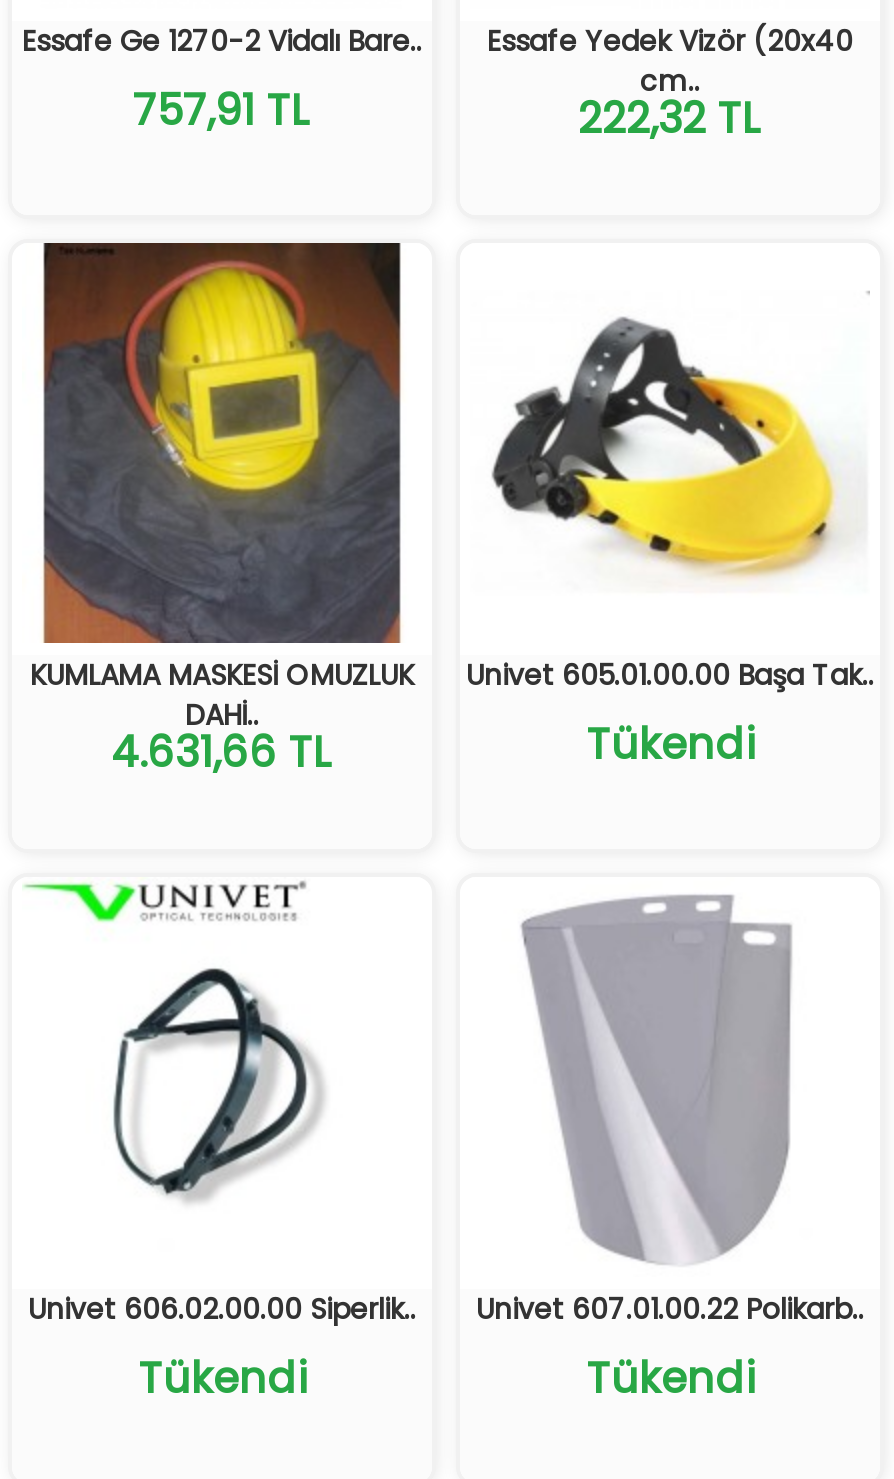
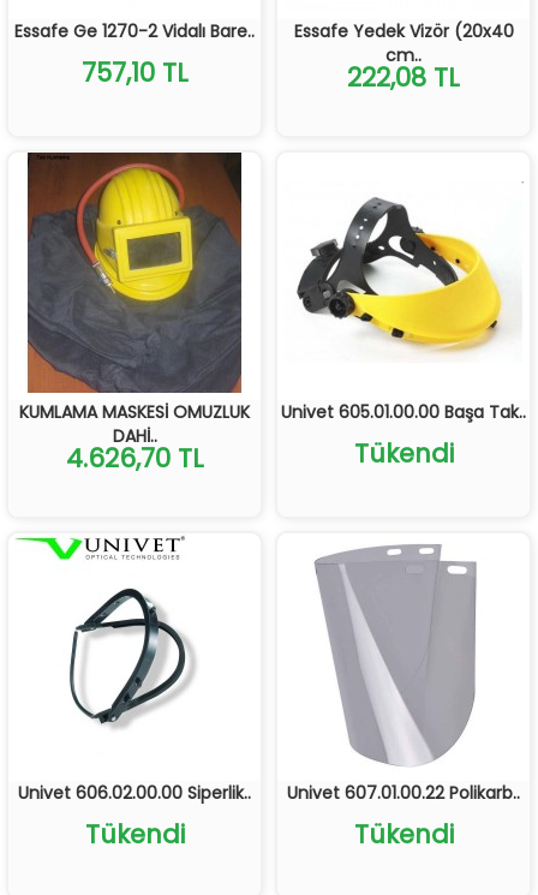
[133,81,311,139] 757,91 TL -> [81,55,188,90] 757,10 TL
[578,89,762,147] 222,32 TL -> [347,60,460,95] 222,08 TL
[111,723,333,781] 4.631,66 TL -> [65,441,204,476] 4.626,70 TL

